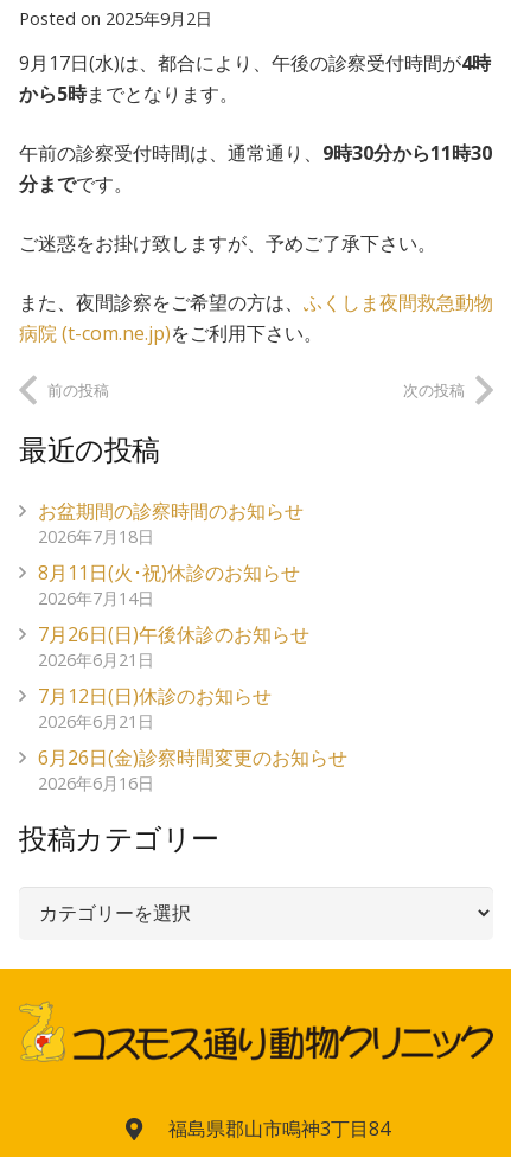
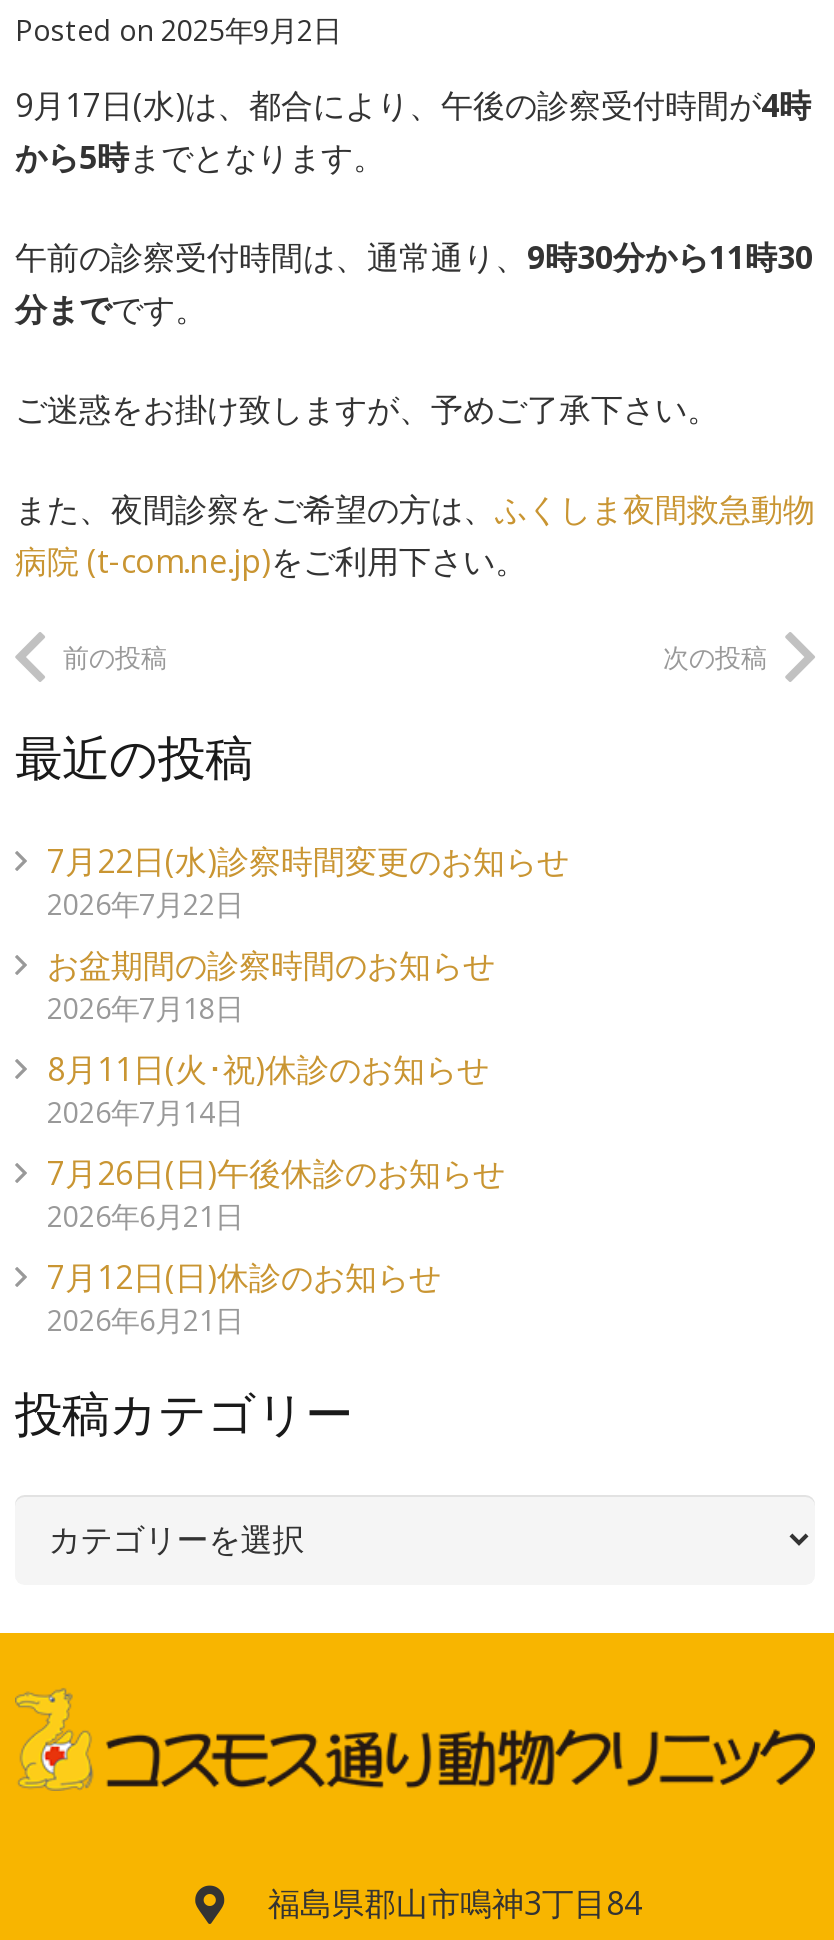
none -> [47,840,569,924] 7月22日(水)診察時間変更のお知らせ | 2026年7月22日
moved [38,498,309,733] -> [47,944,505,1340]: お盆期間の診察時間のお知らせ | 2026年7月18日 | 8月11日(火･祝)休診のお知らせ | 2026年7月14日 | 7月26日(日)午後休診のお知らせ | 2026年6月21日 | 7月12日(日)休診のお知らせ | 2026年6月21日
[38,745,347,795] 6月26日(金)診察時間変更のお知らせ | 2026年6月16日 -> none

